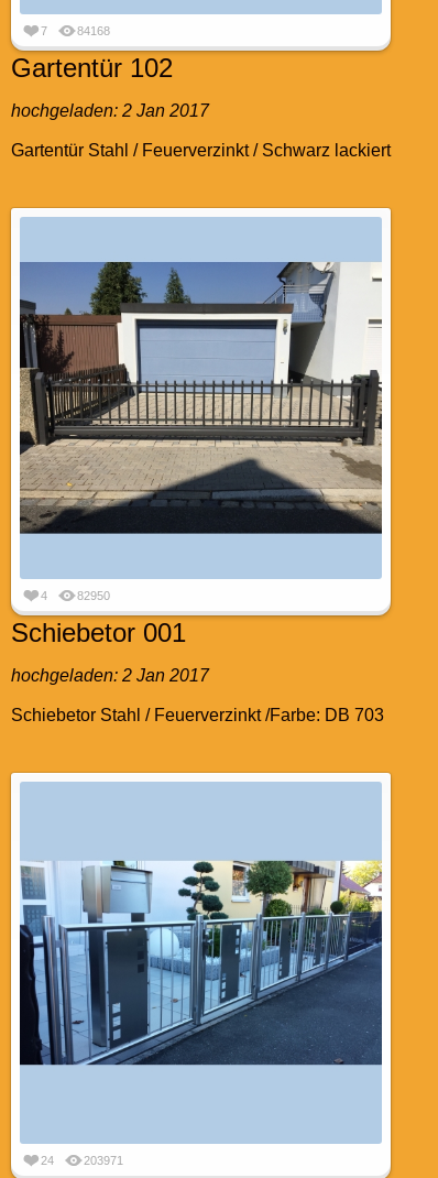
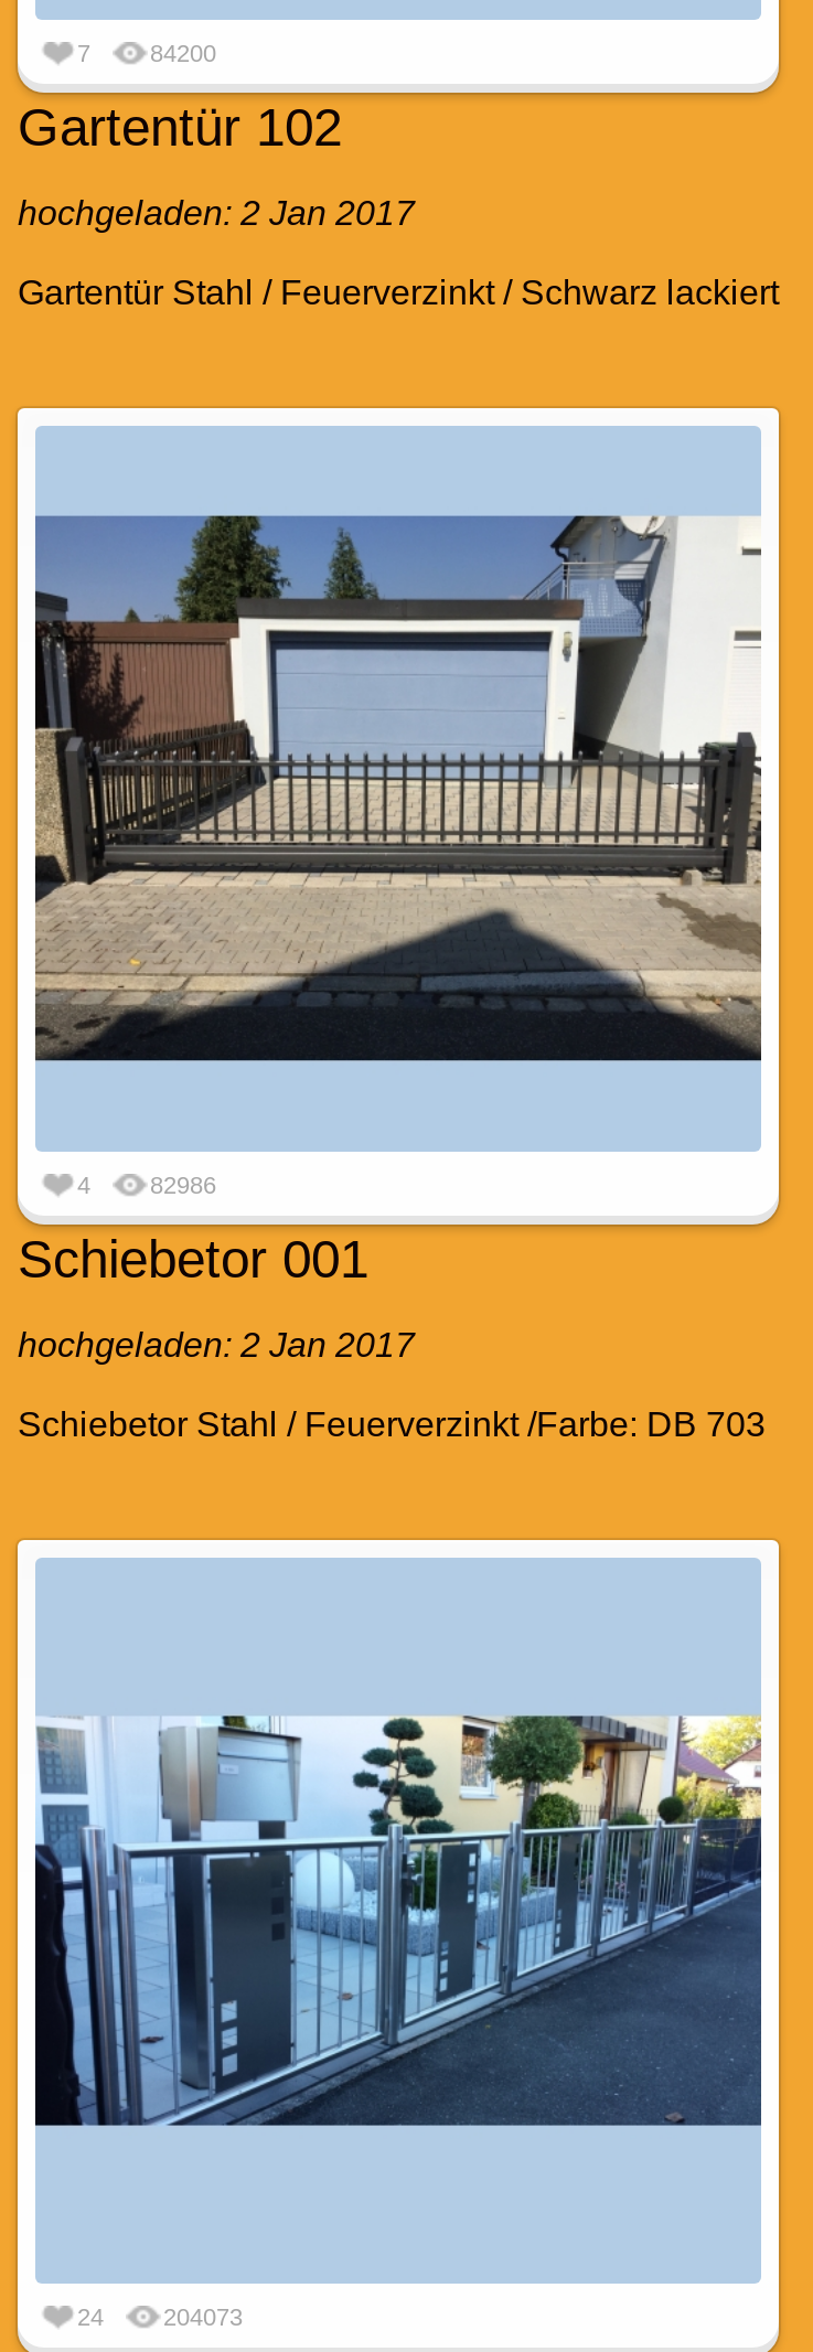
[77,24,110,37] 84168 -> [150,39,216,66] 84200
[77,589,110,602] 82950 -> [150,1171,216,1197] 82986
[84,1153,123,1167] 203971 -> [163,2303,243,2329] 204073

